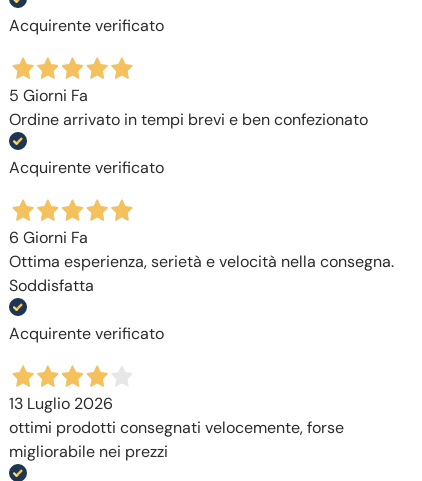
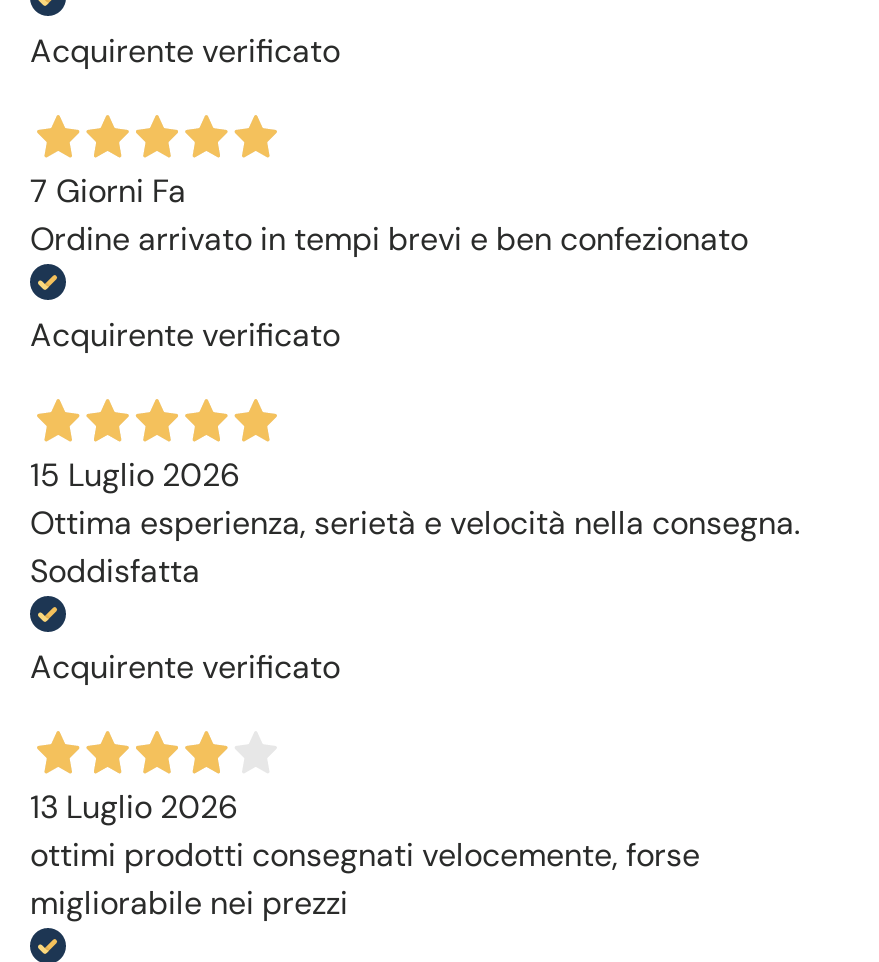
[9,85,88,106] 5 Giorni Fa -> [30,170,186,212] 7 Giorni Fa
[9,227,88,248] 6 Giorni Fa -> [30,454,240,496] 15 Luglio 2026

